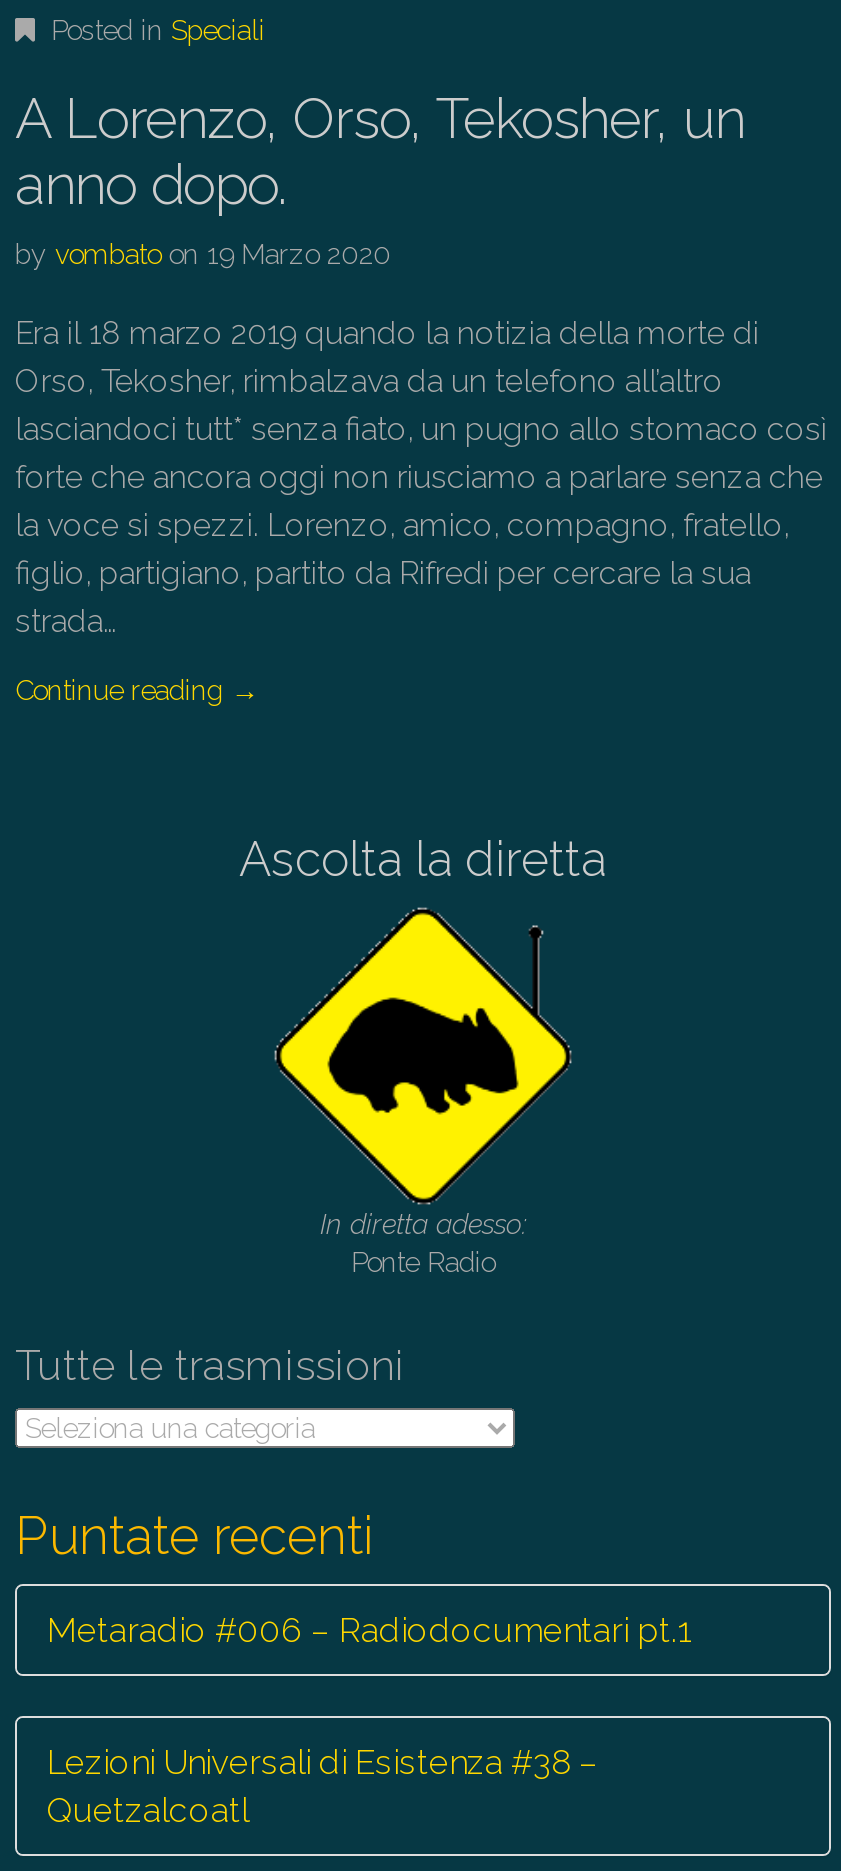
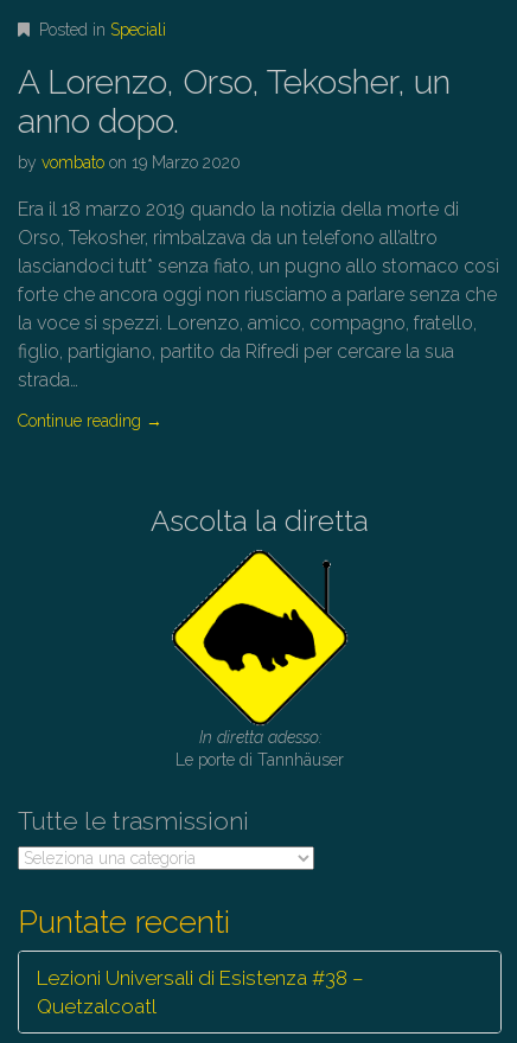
[351,1247,495,1279] Ponte Radio -> [175,751,344,770] Le porte di Tannhäuser
[47,1611,689,1651] Metaradio #006 – Radiodocumentari pt.1 -> none

